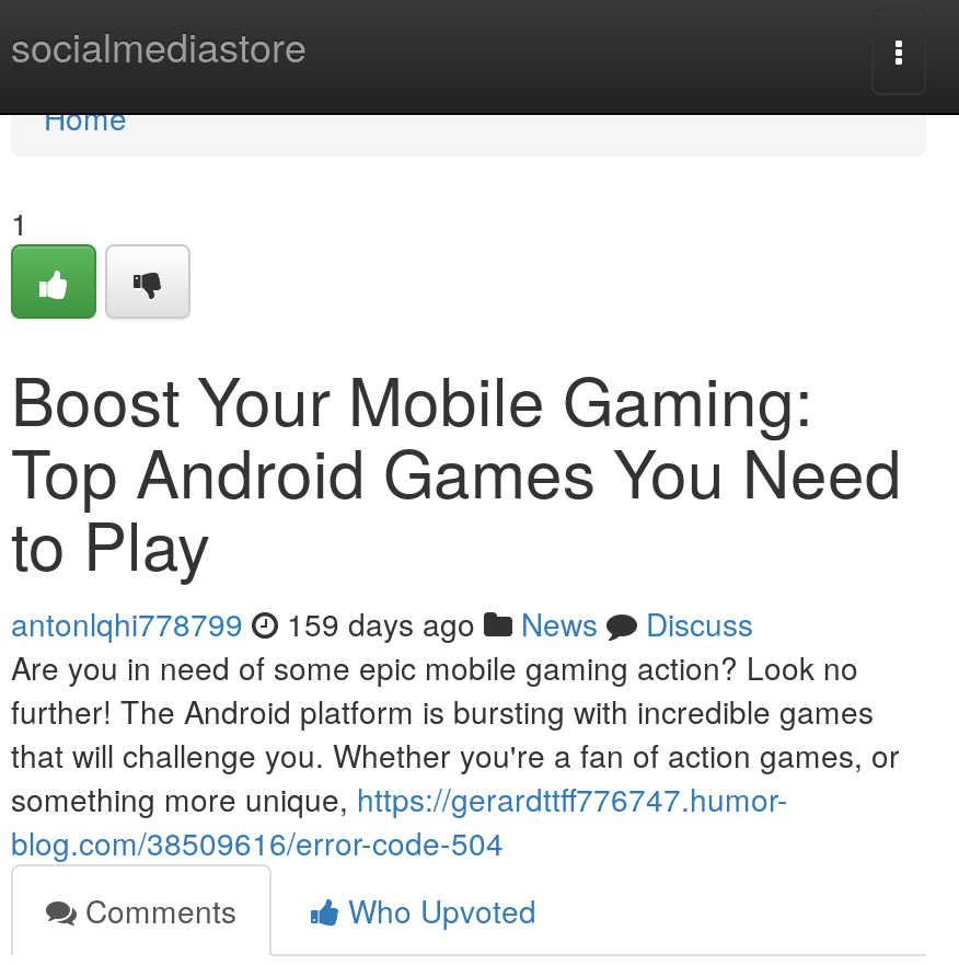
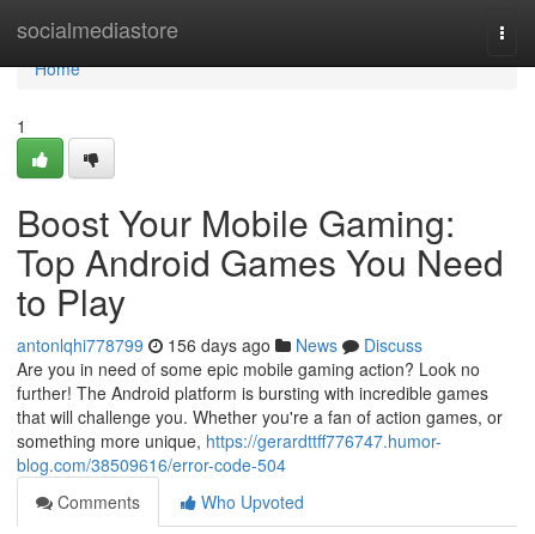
[11,601,753,645] antonlqhi778799 159 days ago News Discuss -> [17,333,422,357] antonlqhi778799 156 days ago News Discuss

